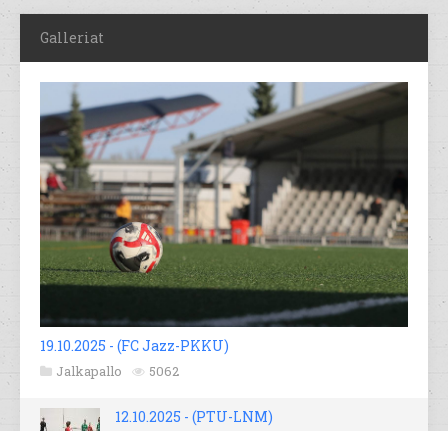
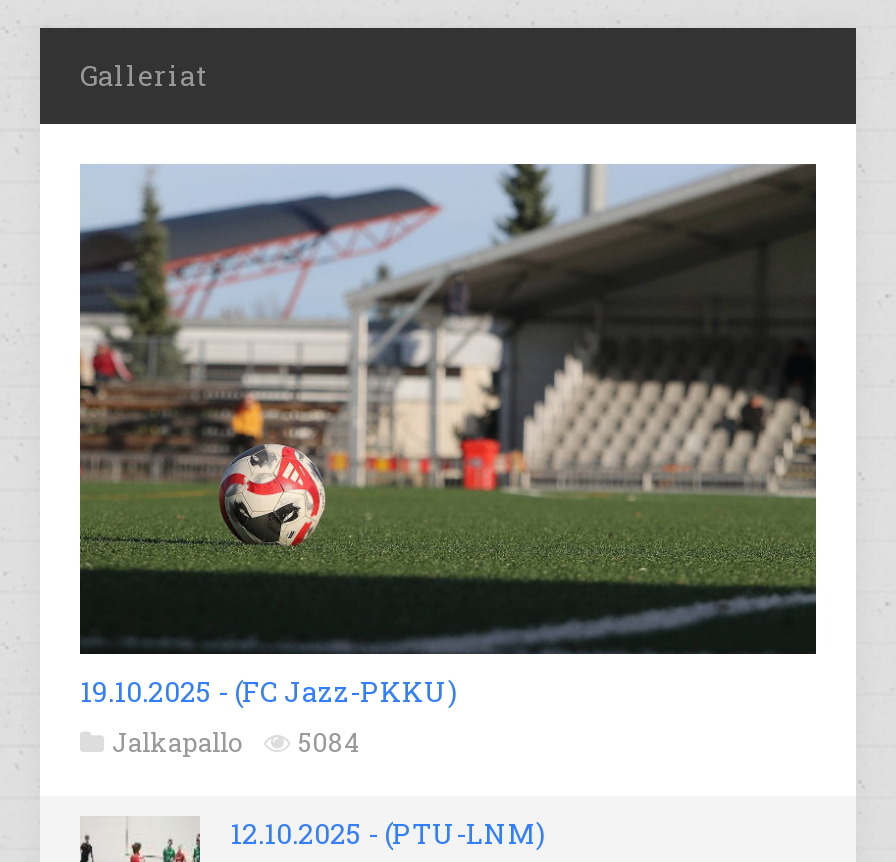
[56,362,179,380] Jalkapallo 5062 -> [112,725,360,761] Jalkapallo 5084

